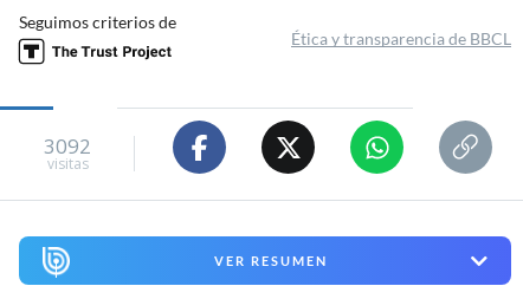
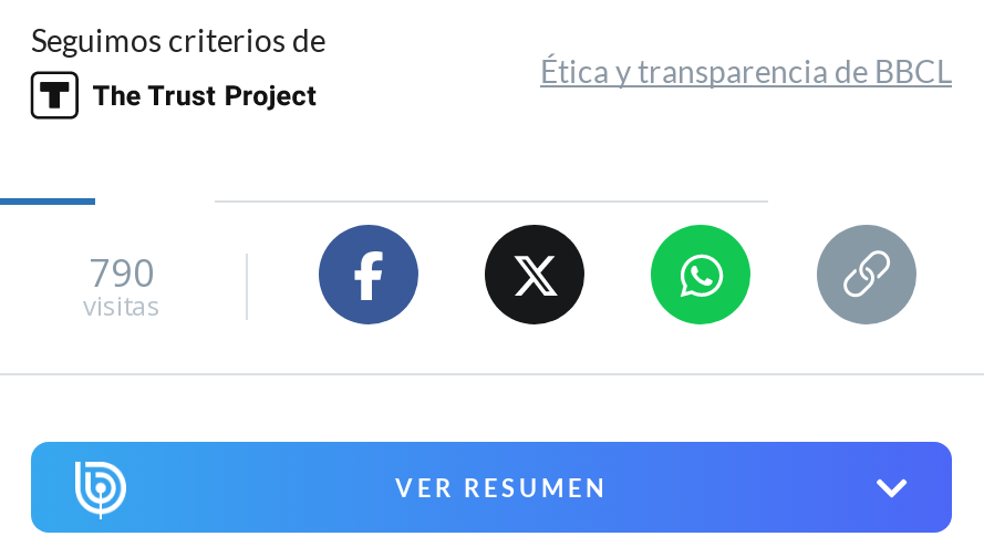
[44,132,91,160] 3092 -> [89,247,155,298] 790

